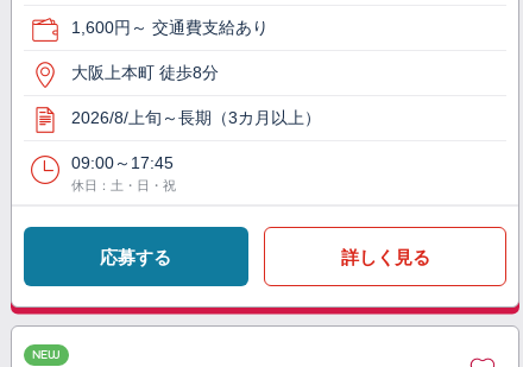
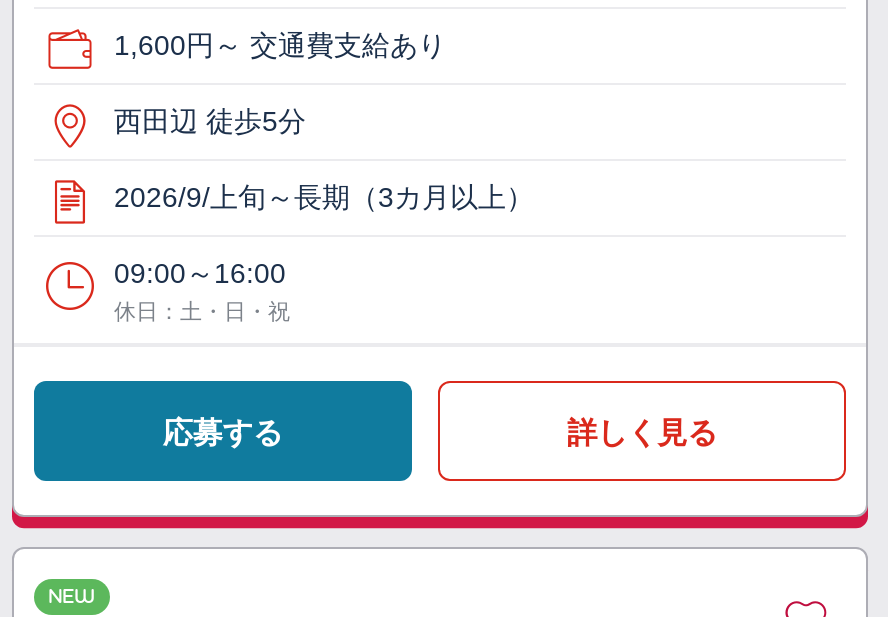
[71,63,219,82] 大阪上本町 徒歩8分 -> [114,106,306,138] 西田辺 徒歩5分
[71,108,321,127] 2026/8/上旬～長期（3カ月以上） -> [114,182,534,214] 2026/9/上旬～長期（3カ月以上）
[71,154,174,173] 09:00～17:45 -> [114,258,286,290] 09:00～16:00

